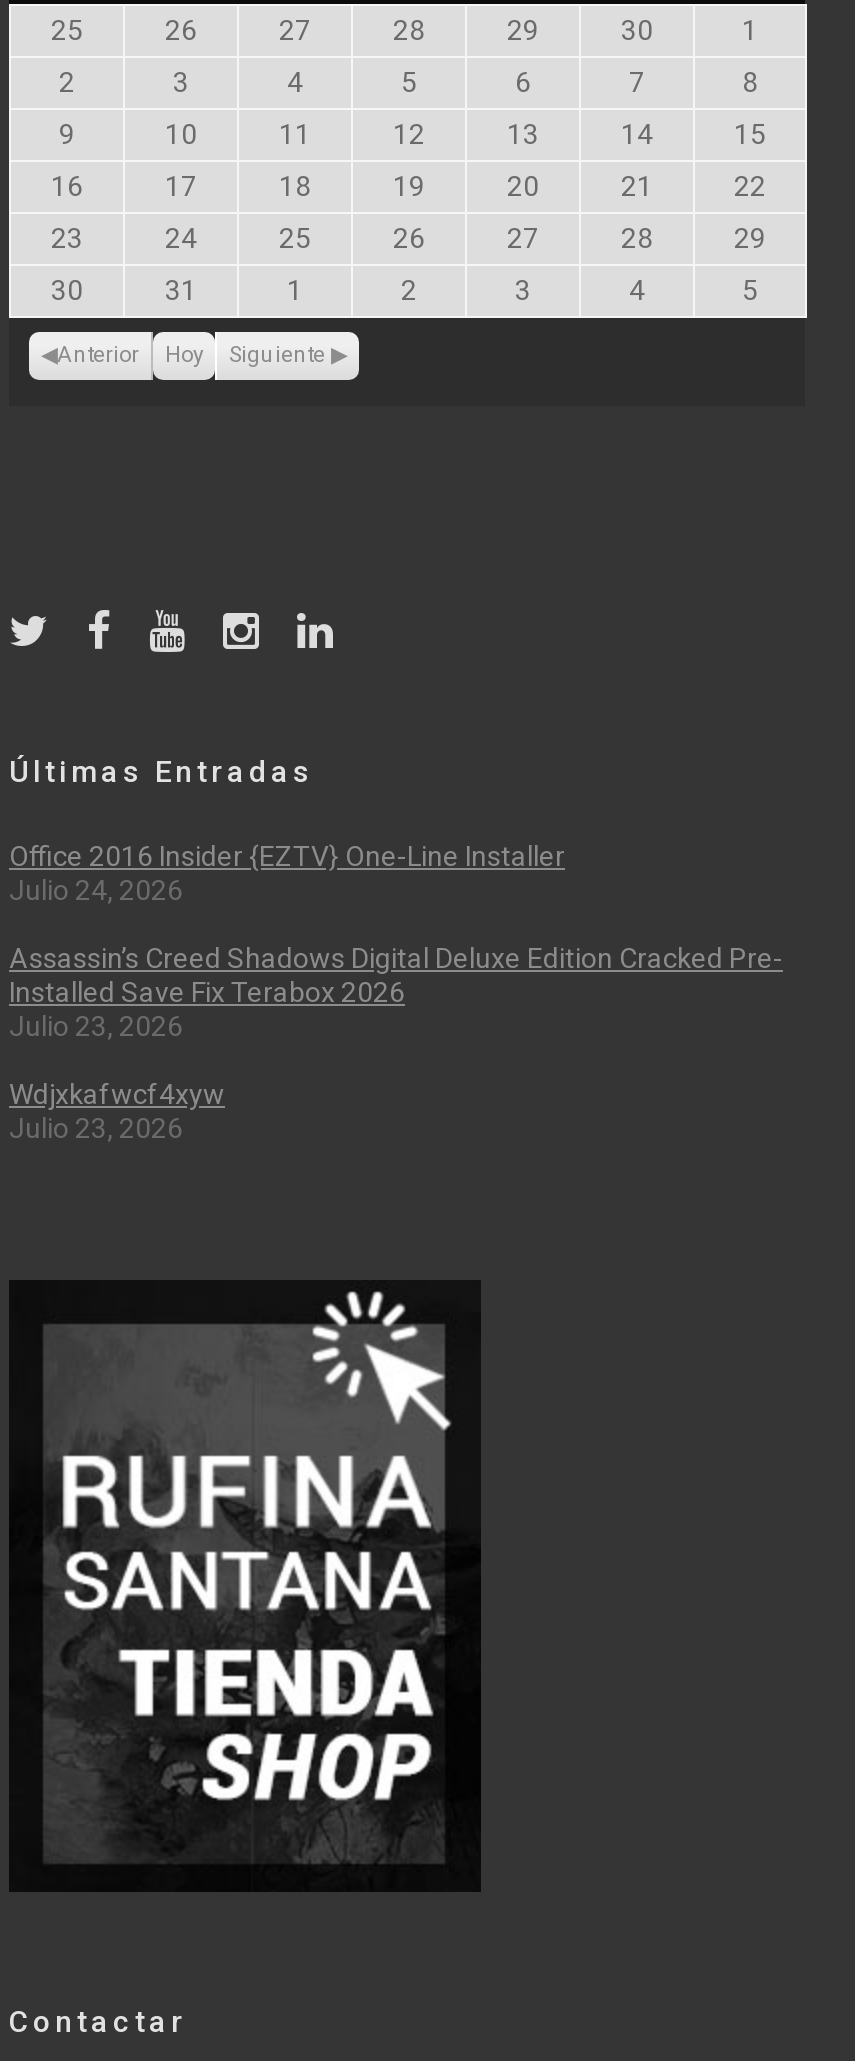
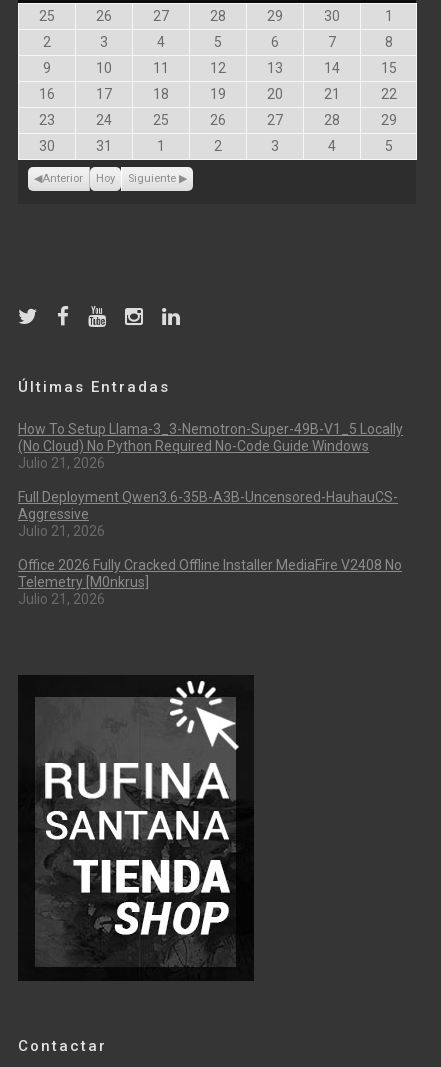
[9,840,565,906] Office 2016 Insider {EZTV} One-Line Installer | Julio 24, 2026 -> [18,421,403,471] How To Setup Llama-3_3-Nemotron-Super-49B-V1_5 Locally | (No Cloud) No Python Required No-Code Guide Windows | Julio 21, 2026
[9,942,783,1042] Assassin’s Creed Shadows Digital Deluxe Edition Cracked Pre- | Installed Save Fix Terabox 2026 | Julio 23, 2026 -> [18,489,398,539] Full Deployment Qwen3.6-35B-A3B-Uncensored-HauhauCS- | Aggressive | Julio 21, 2026
[9,1078,225,1144] Wdjxkafwcf4xyw | Julio 23, 2026 -> [18,557,402,607] Office 2026 Fully Cracked Offline Installer MediaFire V2408 No | Telemetry [m0nkrus] | Julio 21, 2026

